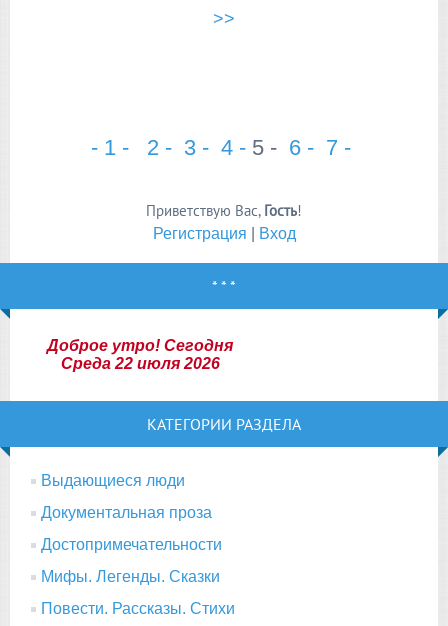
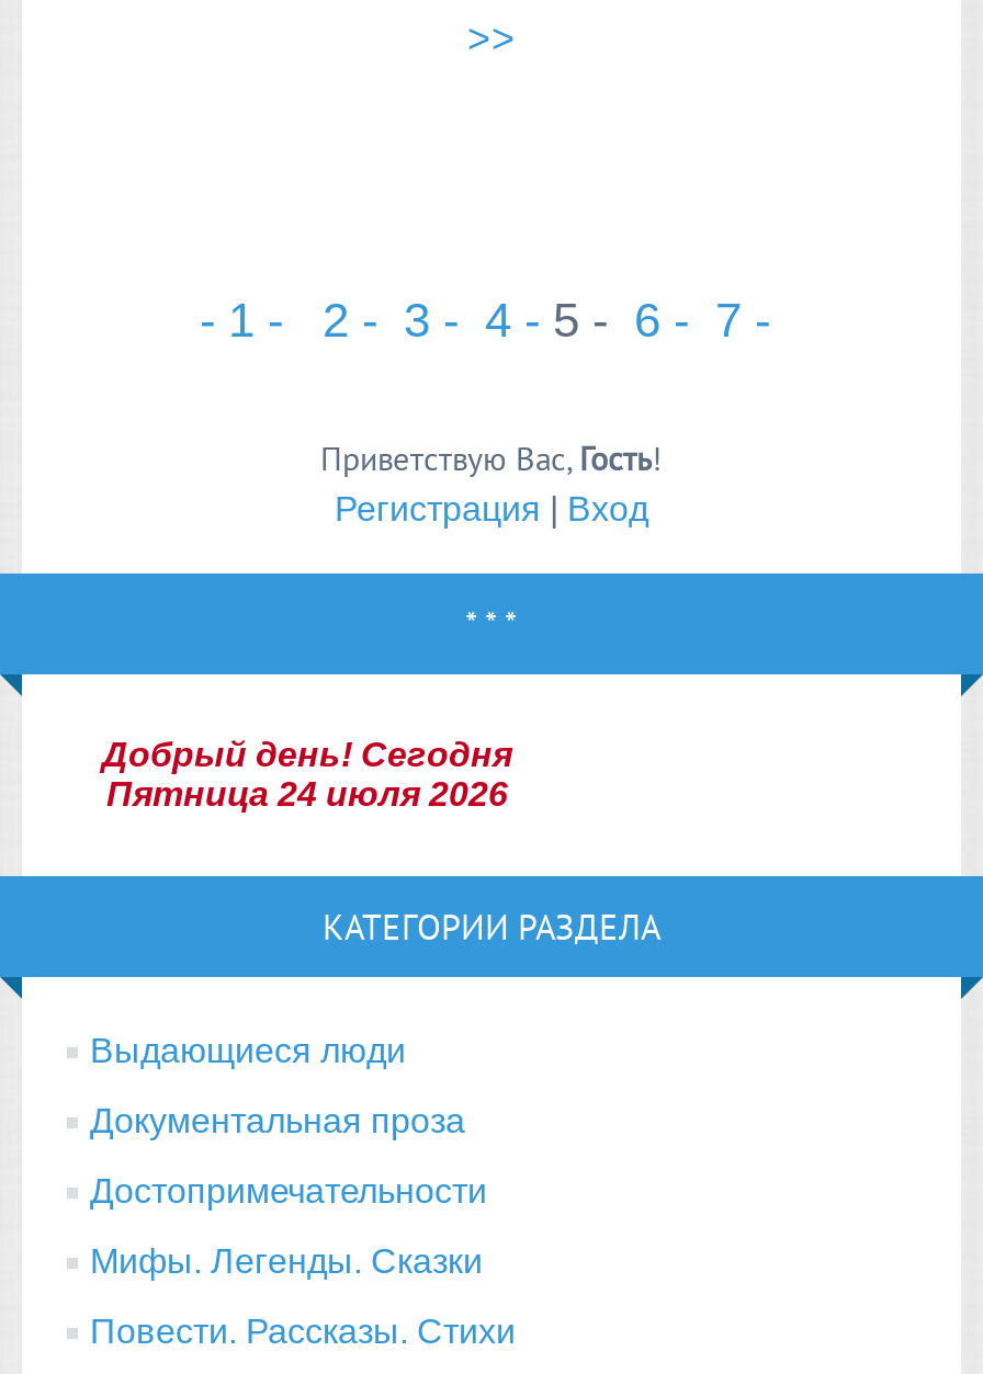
[47,337,233,354] Доброе утро! Сегодня -> [102,736,512,773] Добрый день! Сегодня
[60,355,219,372] Среда 22 июля 2026 -> [106,775,508,813] Пятница 24 июля 2026

